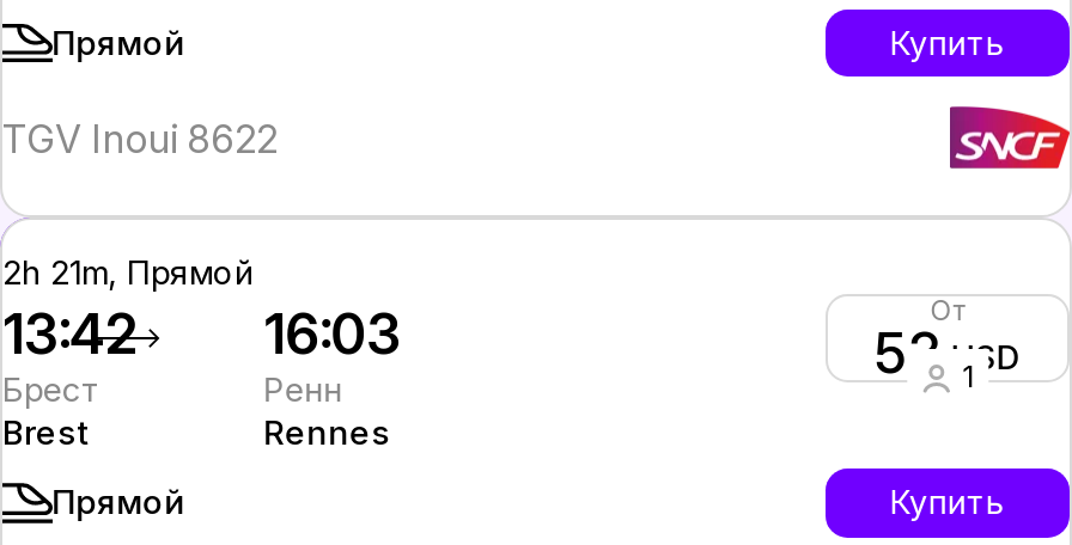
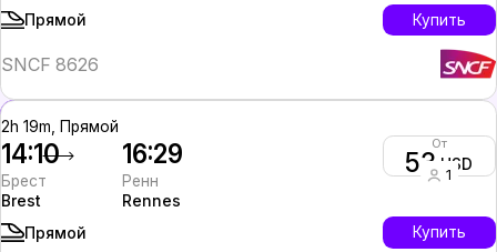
[2,115,278,163] TGV Inoui 8622 -> [1,53,99,75] SNCF 8626
[2,253,254,367] 2h 21m, Прямой | 13:42 -> [1,117,119,170] 2h 19m, Прямой | 14:10
[263,300,400,367] 16:03 -> [122,139,183,170] 16:29

